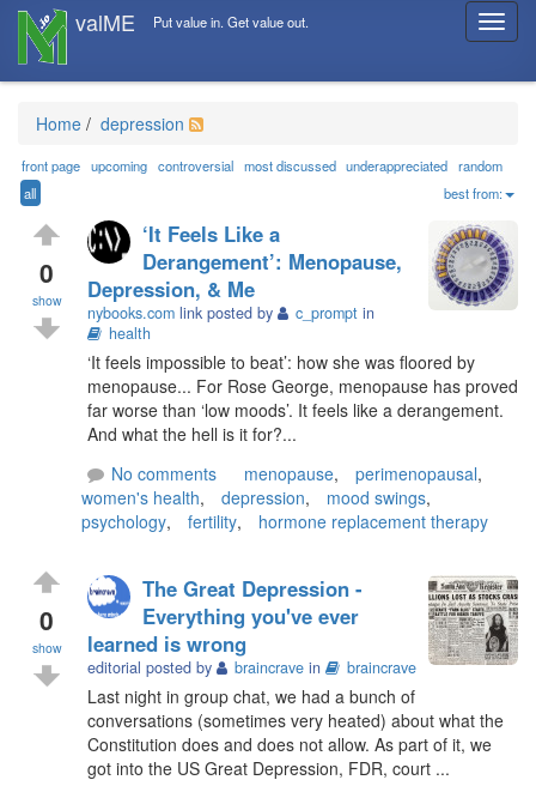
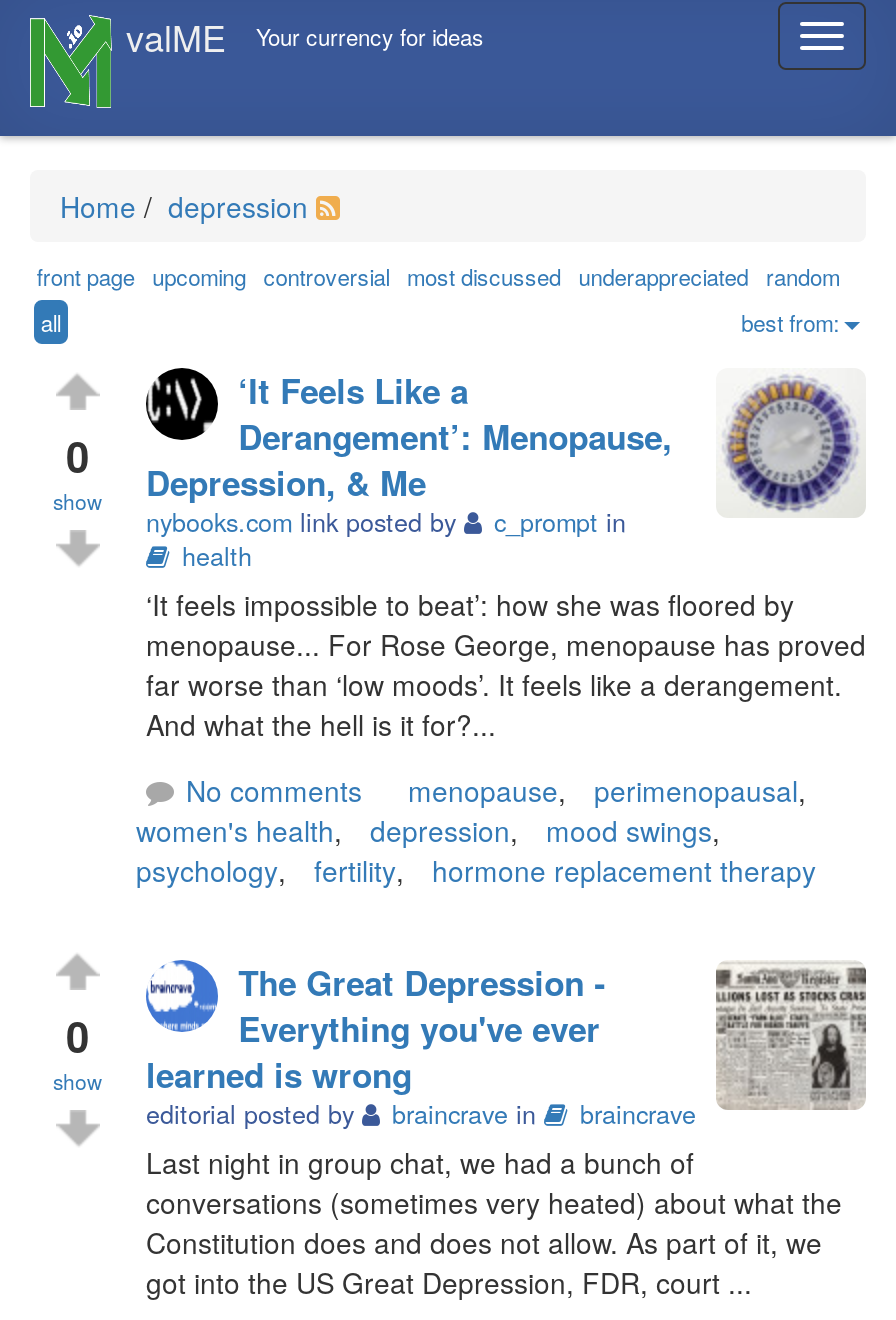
[153,12,309,31] Put value in. Get value out. -> [256,20,484,52] Your currency for ideas

